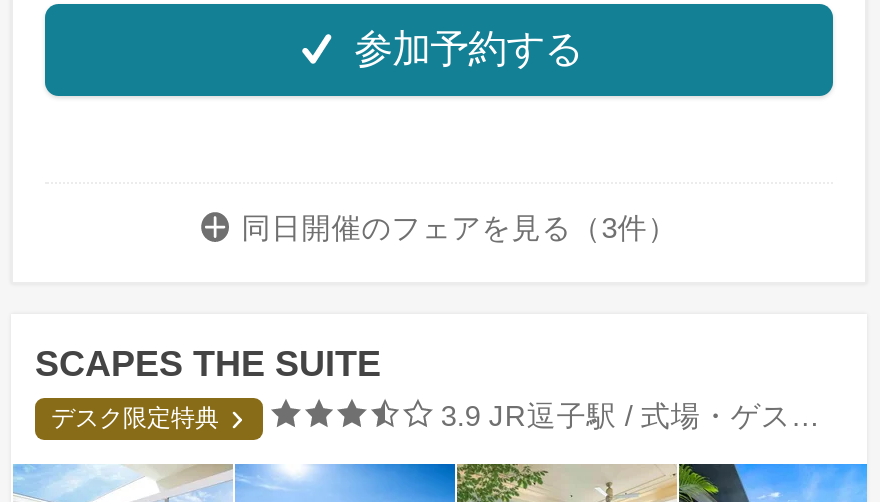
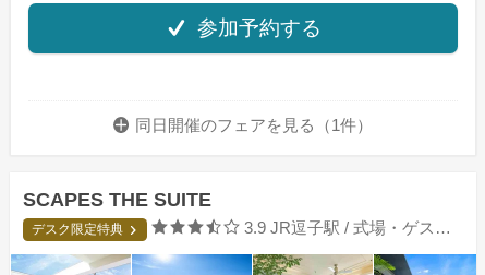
[242,212,678,244] 同日開催のフェアを見る（3件） -> [135,117,373,134] 同日開催のフェアを見る（1件）

